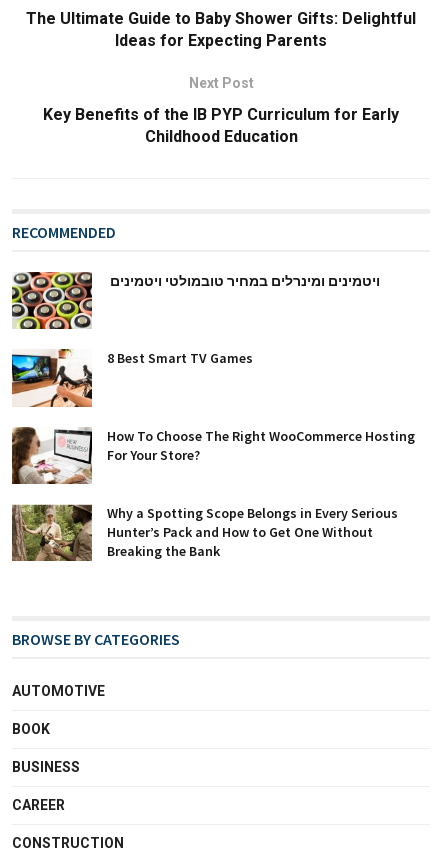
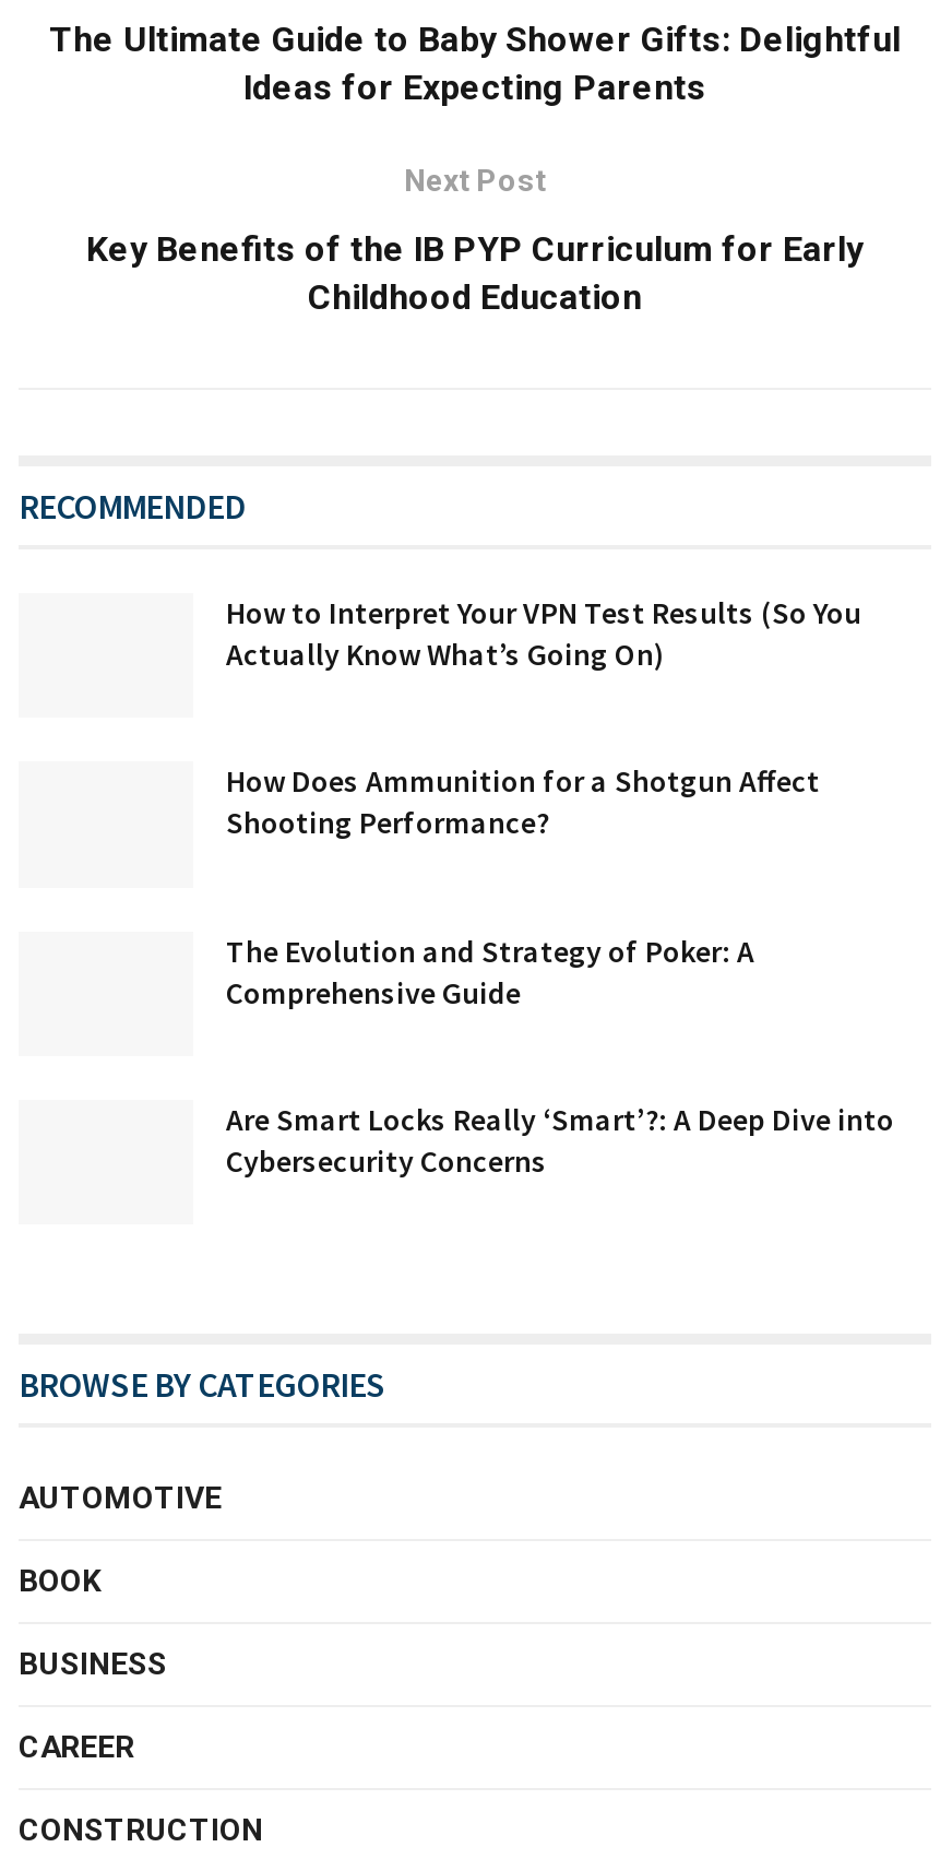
[11,271,93,330] [image] -> none
[110,272,380,290] ויטמינים ומינרלים במחיר טובמולטי ויטמינים -> [226,594,861,675] How to Interpret Your VPN Test Results (So You | Actually Know What’s Going On)
[11,348,93,408] [image] -> none
[107,349,253,367] 8 Best Smart TV Games -> [226,762,820,843] How Does Ammunition for a Shotgun Affect | Shooting Performance?
[11,426,93,485] [image] -> none
[107,427,415,464] How To Choose The Right WooCommerce Hosting | For Your Store? -> [226,931,754,1012] The Evolution and Strategy of Poker: A | Comprehensive Guide
[11,504,93,562] [image] -> none
[107,504,398,560] Why a Spotting Scope Belongs in Every Serious | Hunter’s Pack and How to Get One Without | Breaking the Bank -> [226,1100,894,1180] Are Smart Locks Really ‘Smart’?: A Deep Dive into | Cybersecurity Concerns

